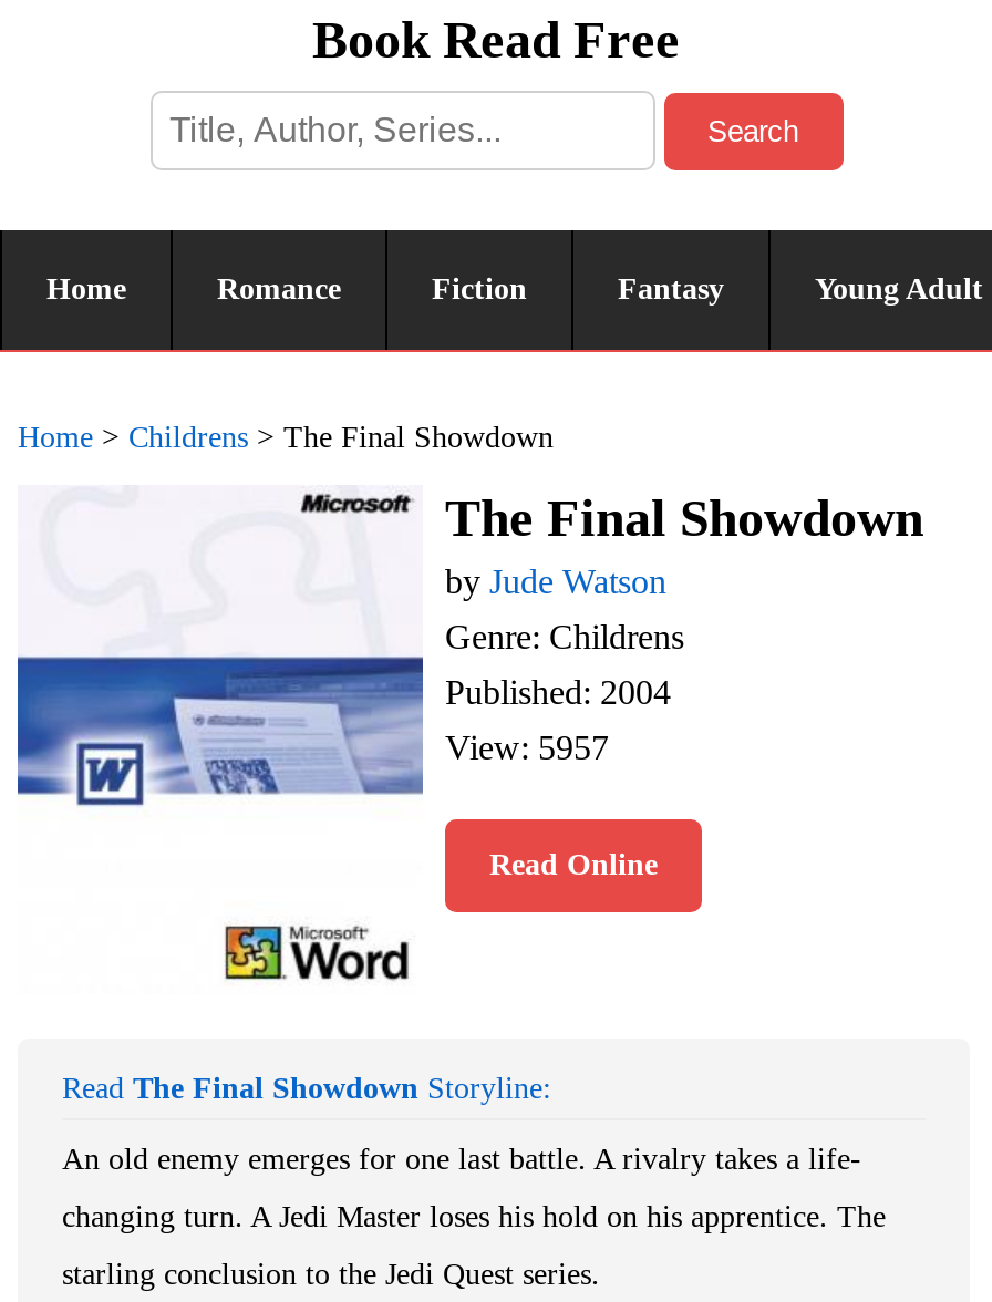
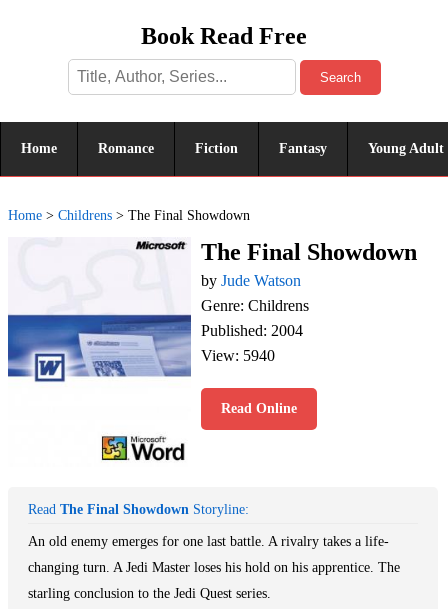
[445,728,609,766] View: 5957 -> [201,347,275,364] View: 5940

